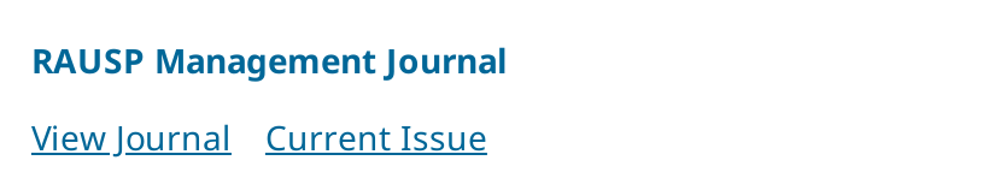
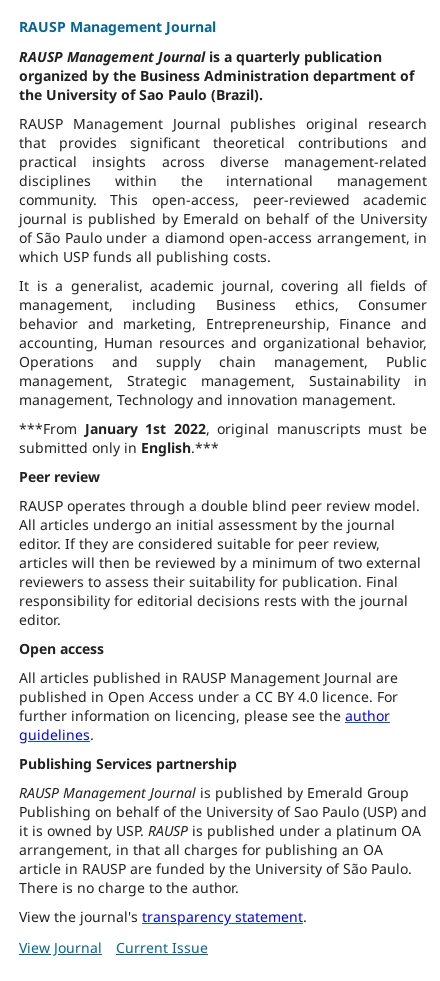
none -> [19,47,427,926] RAUSP Management Journal is a quarterly publication | organized by the Business Administration department of | the University of Sao Paulo (Brazil). | RAUSP Management Journal publishes original research | that provides significant theoretical contributions and | practical insights across diverse management-related | disciplines within the international management | community. This open-access, peer-reviewed academic | journal is published by Emerald on behalf of the University | of São Paulo under a diamond open-access arrangement, in | which USP funds all publishing costs. | It is a generalist, academic journal, covering all fields of | management, including Business ethics, Consumer | behavior and marketing, Entrepreneurship, Finance and | accounting, Human resources and organizational behavior, | Operations and supply chain management, Public | management, Strategic management, Sustainability in | management, Technology and innovation management. | ***From January 1st 2022, original manuscripts must be | submitted only in English.*** | Peer review | RAUSP operates through a double blind peer review model. | All articles undergo an initial assessment by the journal | editor. If they are considered suitable for peer review, | articles will then be reviewed by a minimum of two external | reviewers to assess their suitability for publication. Final | responsibility for editorial decisions rests with the journal | editor. | Open access | All articles published in RAUSP Management Journal are | published in Open Access under a CC BY 4.0 licence. For | further information on licencing, please see the author | guidelines. | Publishing Services partnership | RAUSP Management Journal is published by Emerald Group | Publishing on behalf of the University of Sao Paulo (USP) and | it is owned by USP. RAUSP is published under a platinum OA | arrangement, in that all charges for publishing an OA | article in RAUSP are funded by the University of São Paulo. | There is no charge to the author. | View the journal's transparency statement.

